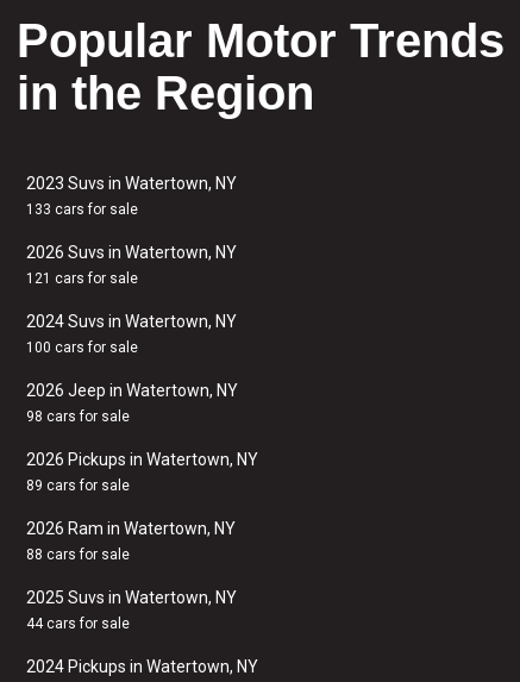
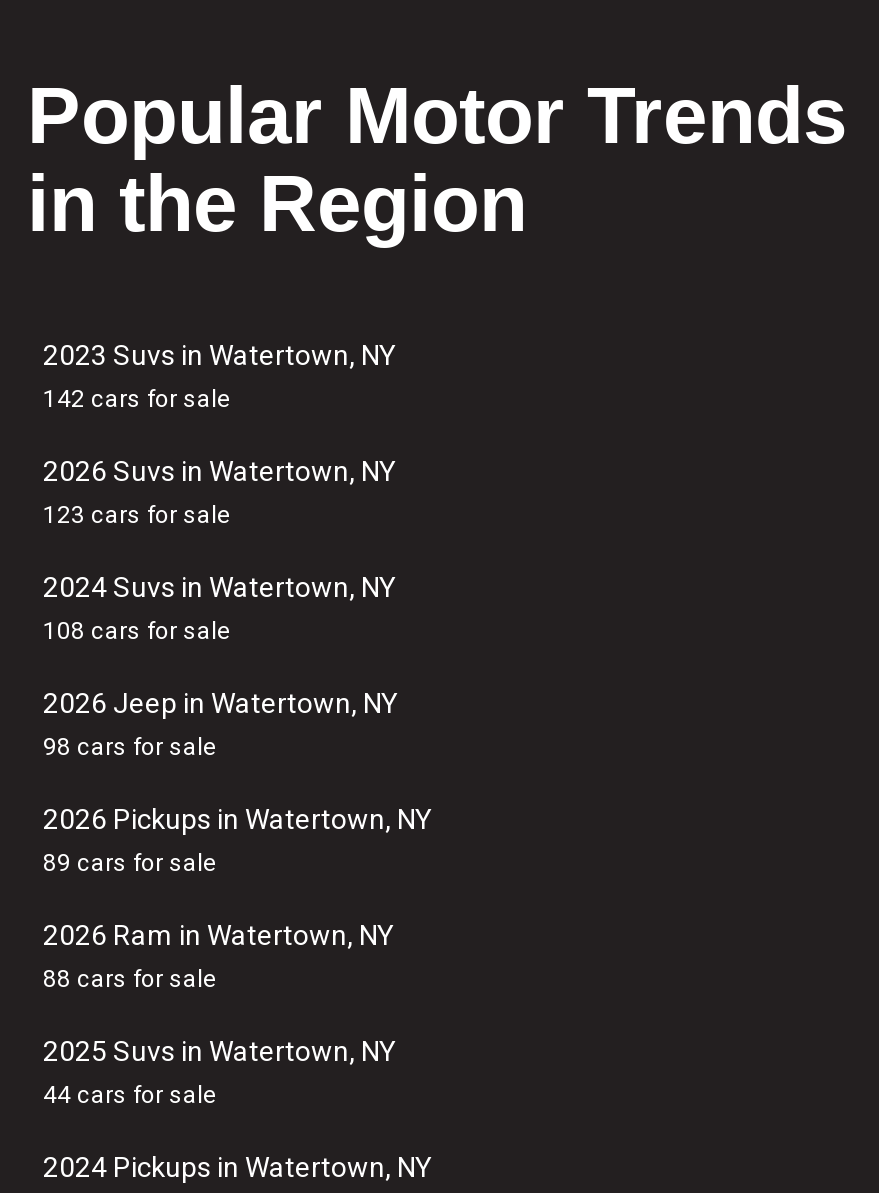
[26,201,138,218] 133 cars for sale -> [43,385,231,413] 142 cars for sale
[26,270,138,287] 121 cars for sale -> [43,501,231,529] 123 cars for sale
[26,339,138,356] 100 cars for sale -> [43,617,231,645] 108 cars for sale

